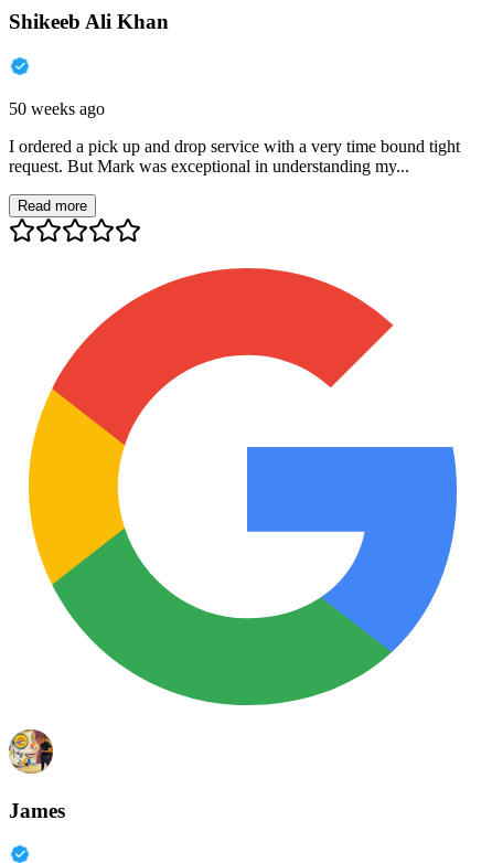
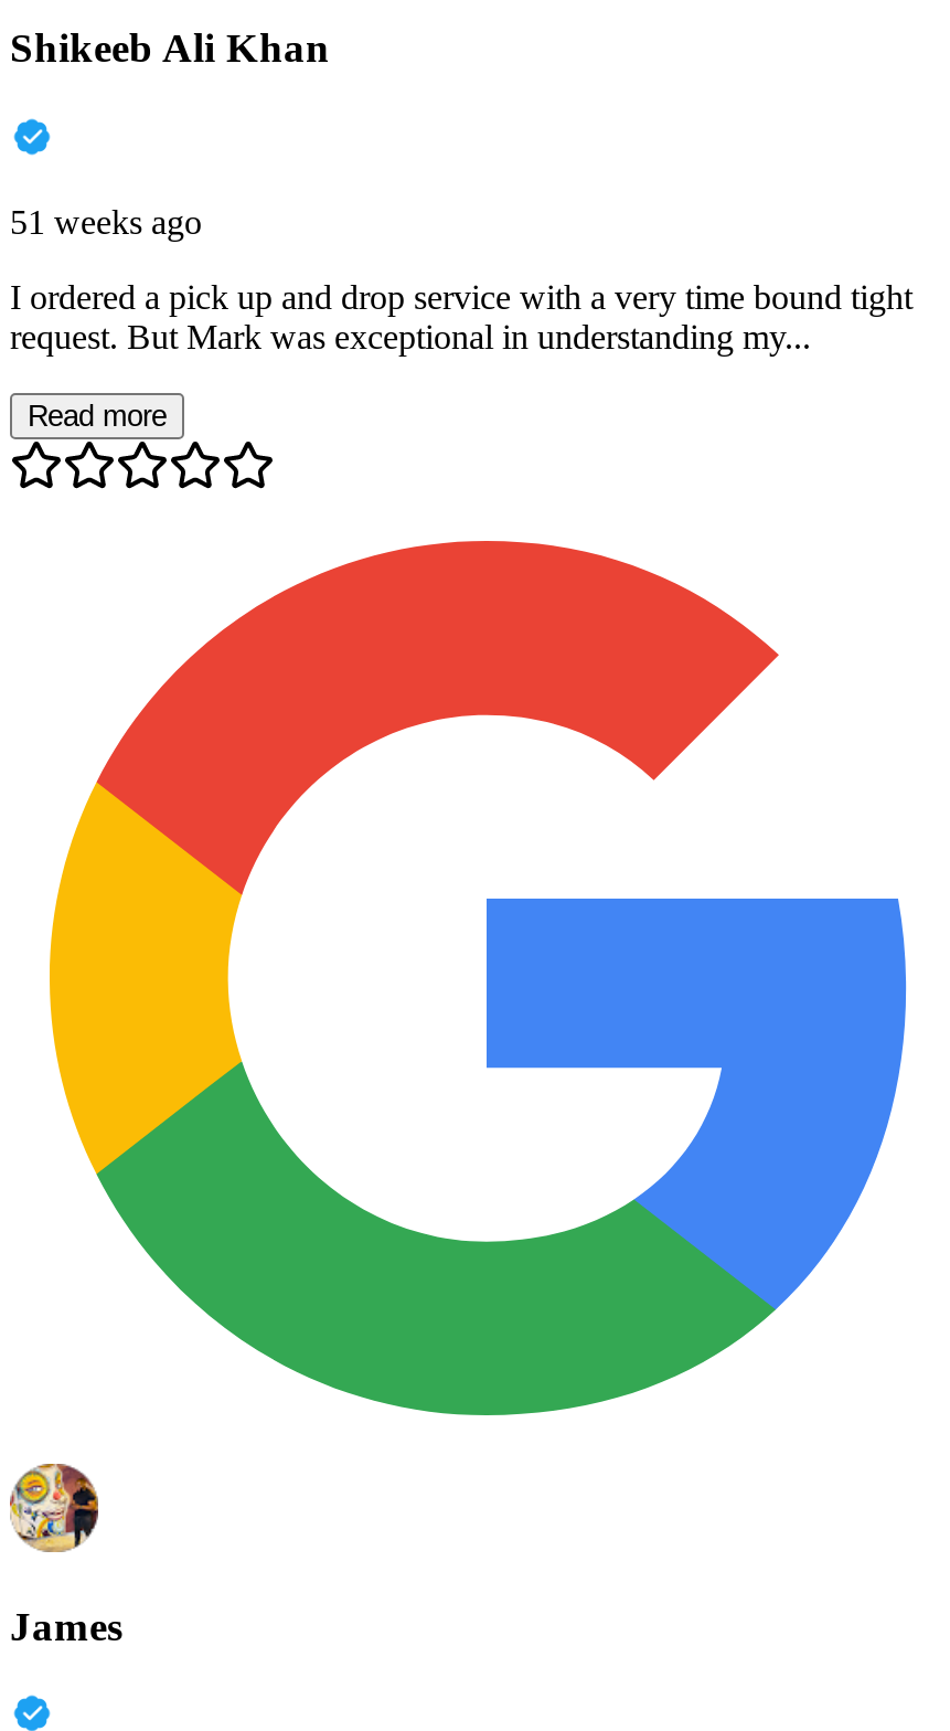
[9,99,105,118] 50 weeks ago -> [10,203,202,241] 51 weeks ago

